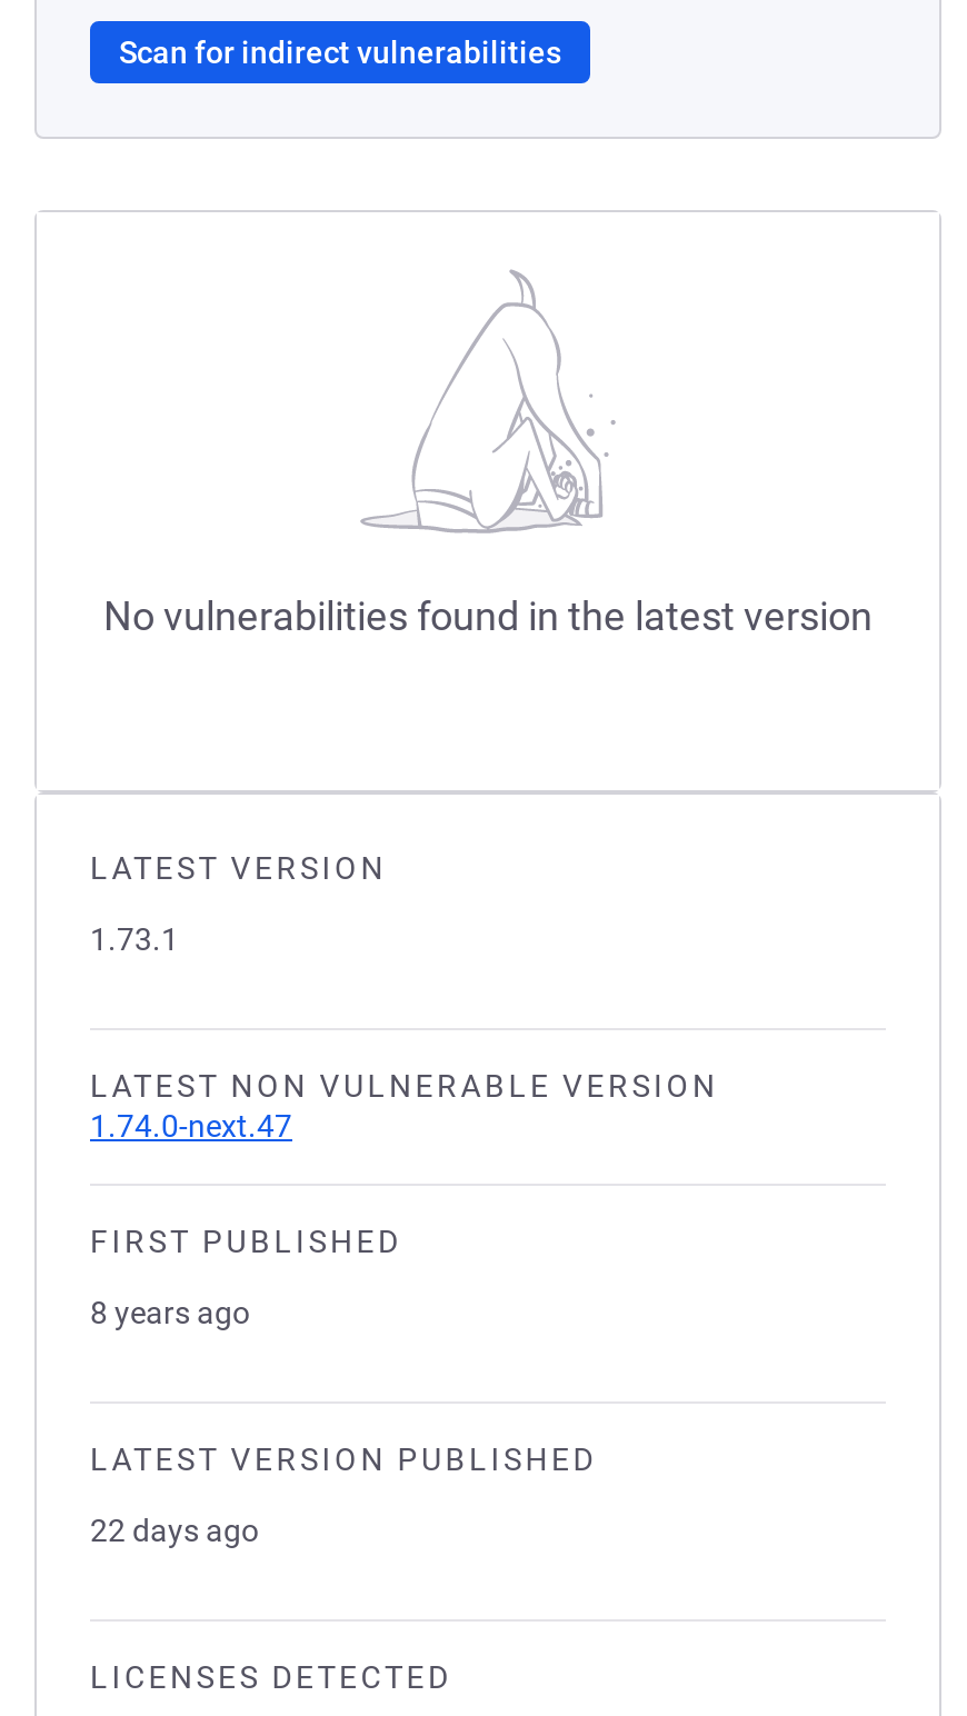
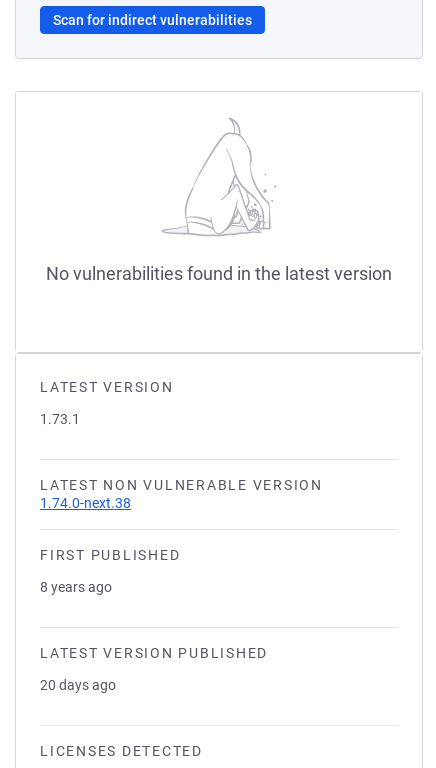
[90,1108,292,1144] 1.74.0-next.47 -> [40,495,131,511] 1.74.0-next.38
[90,1513,259,1548] 22 days ago -> [40,677,116,693] 20 days ago

